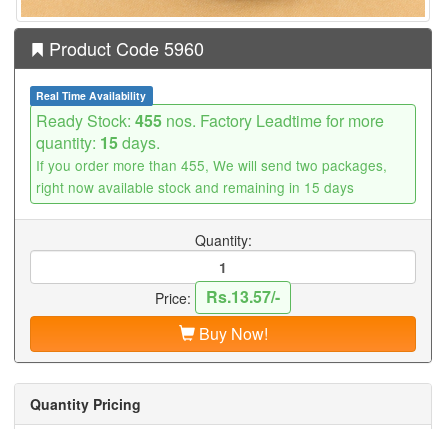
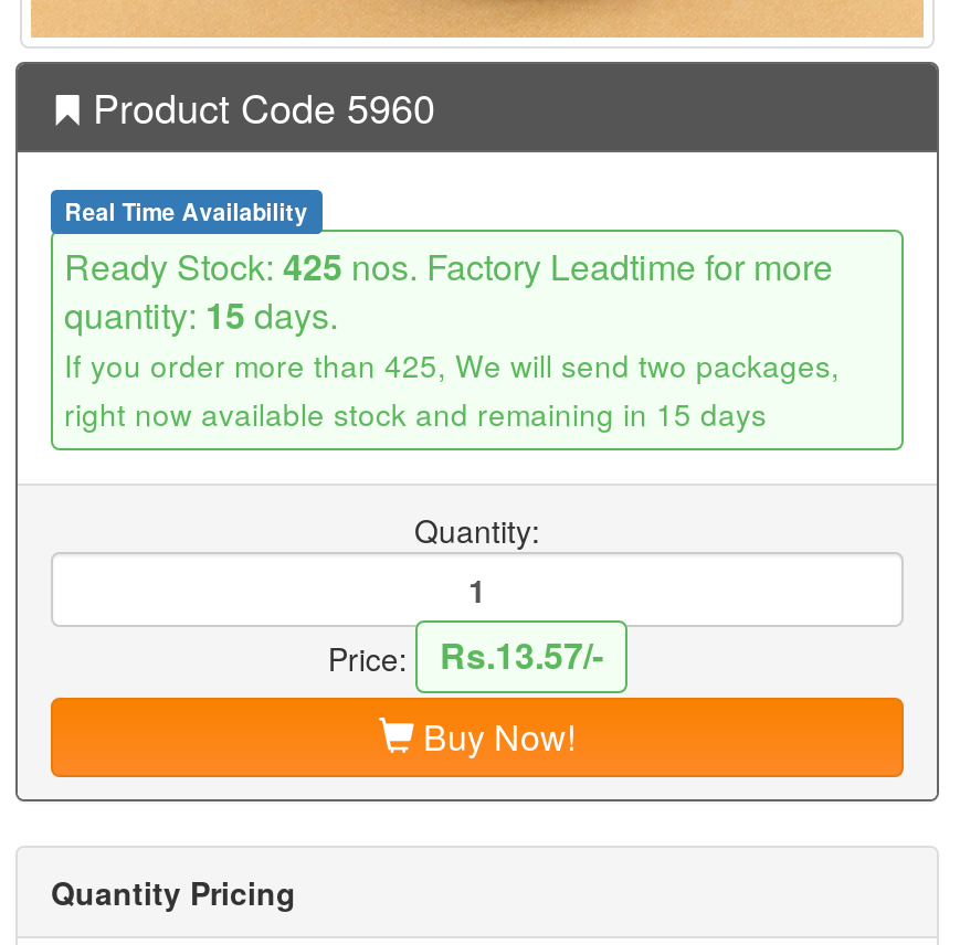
[36,109,384,132] Ready Stock: 455 nos. Factory Leadtime for more -> [64,240,833,291] Ready Stock: 425 nos. Factory Leadtime for more
[36,155,387,175] If you order more than 455, We will send two packages, -> [64,342,840,386] If you order more than 425, We will send two packages,

